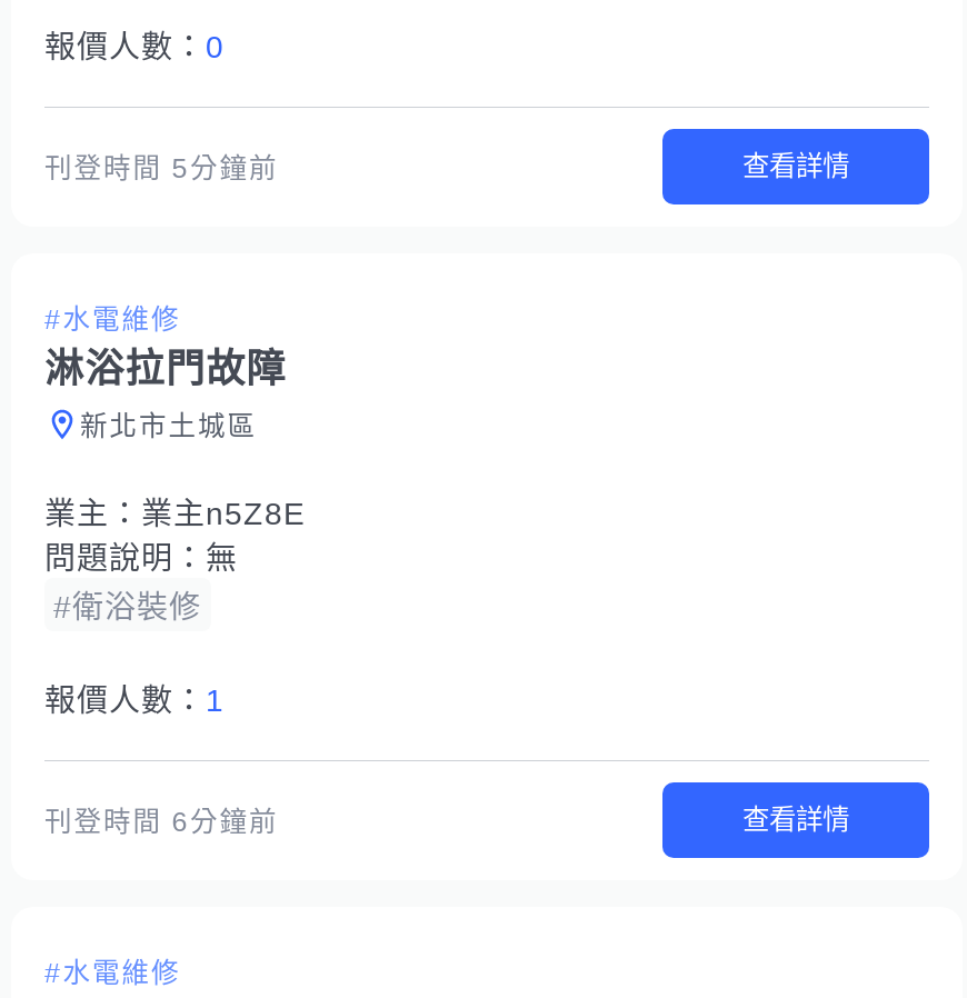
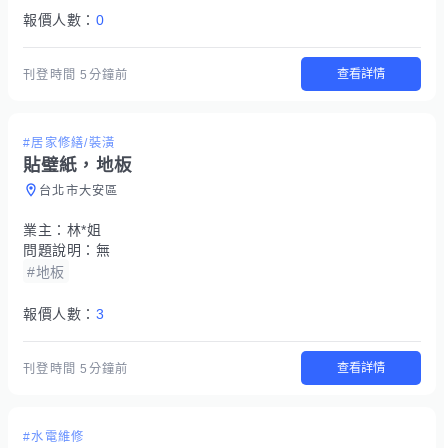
[44,305,287,442] #水電維修 | 淋浴拉門故障 | 新北市土城區 -> [23,136,132,198] #居家修繕/裝潢 | 貼璧紙，地板 | 台北市大安區
[44,496,305,531] 業主：業主n5Z8E -> [23,222,101,238] 業主：林*姐
[53,589,201,625] #衛浴裝修 -> [27,264,64,280] #地板
[44,682,225,718] 報價人數：1 -> [23,306,104,322] 報價人數：3
[44,807,278,838] 刊登時間6分鐘前 -> [23,362,128,376] 刊登時間5分鐘前

